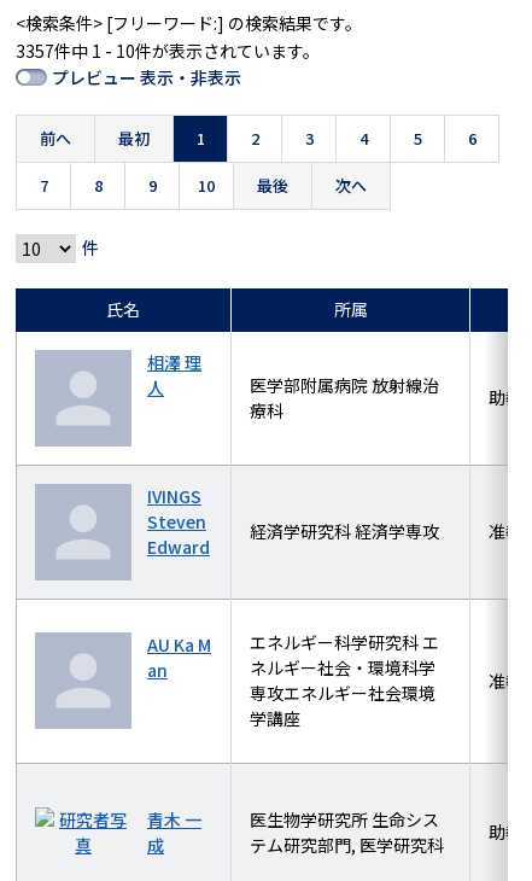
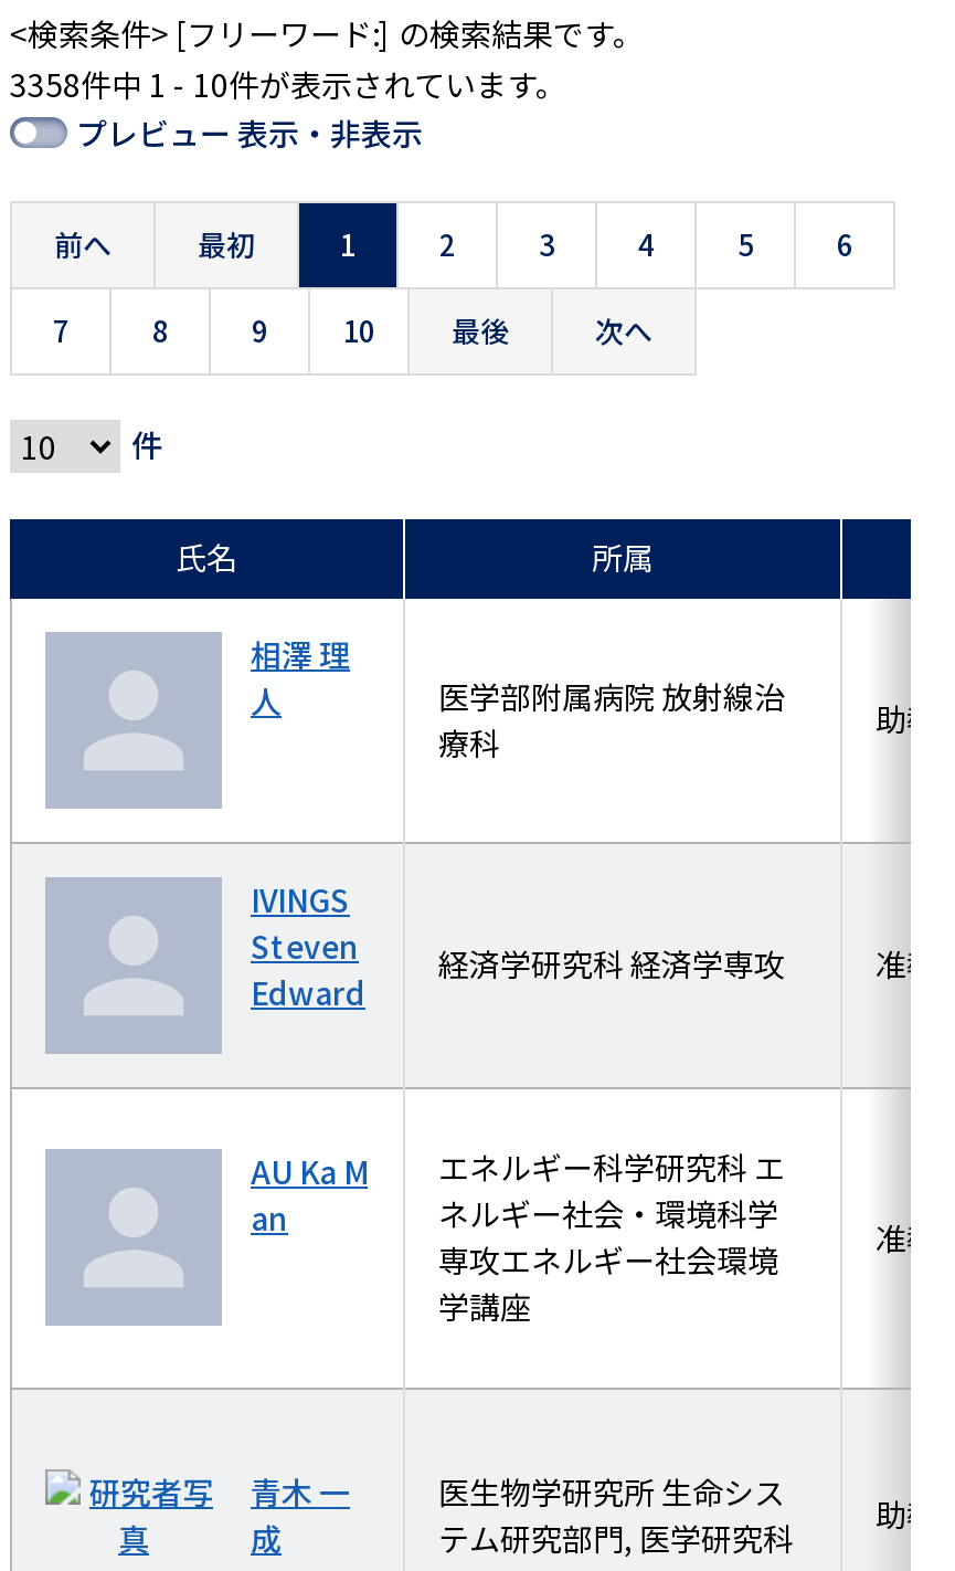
[16,38,320,63] 3357件中 1 - 10件が表示されています。 -> [10,62,566,106] 3358件中 1 - 10件が表示されています。

